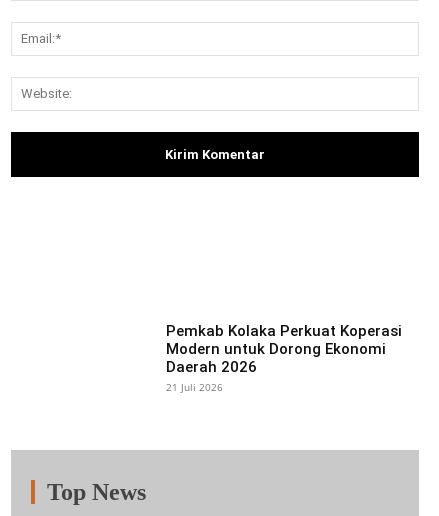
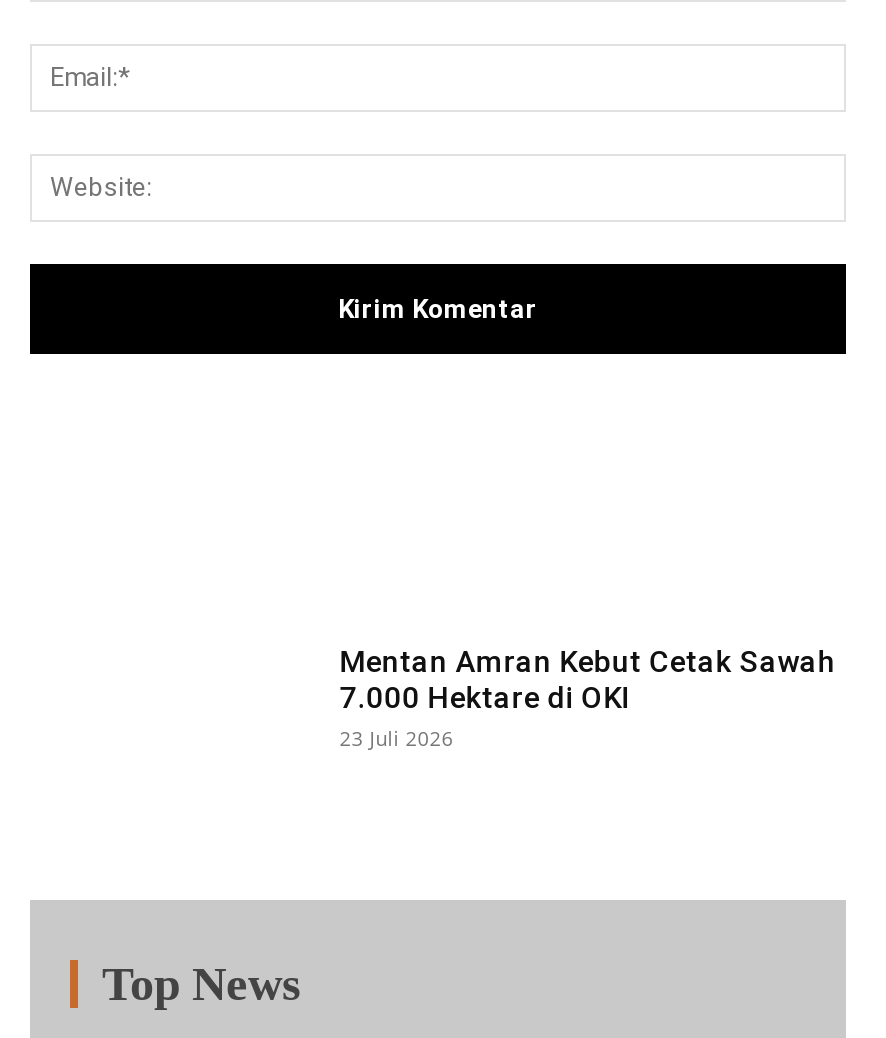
[166,322,402,394] Pemkab Kolaka Perkuat Koperasi | Modern untuk Dorong Ekonomi | Daerah 2026 | 21 Juli 2026 -> [340,644,836,752] Mentan Amran Kebut Cetak Sawah | 7.000 Hektare di OKI | 23 Juli 2026

